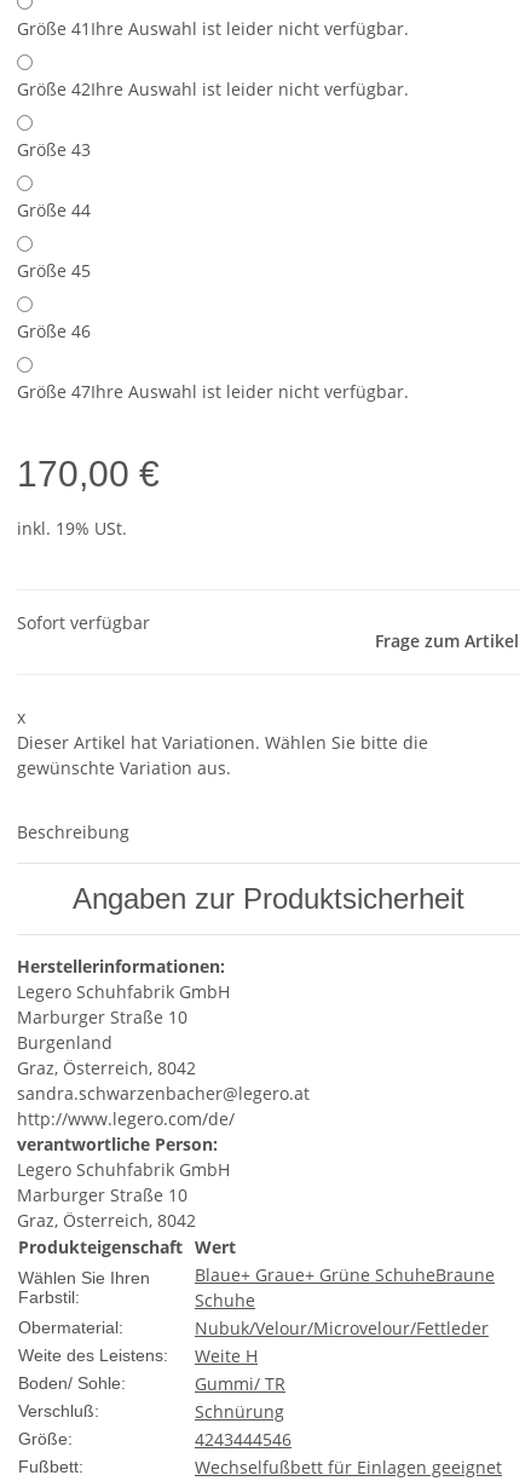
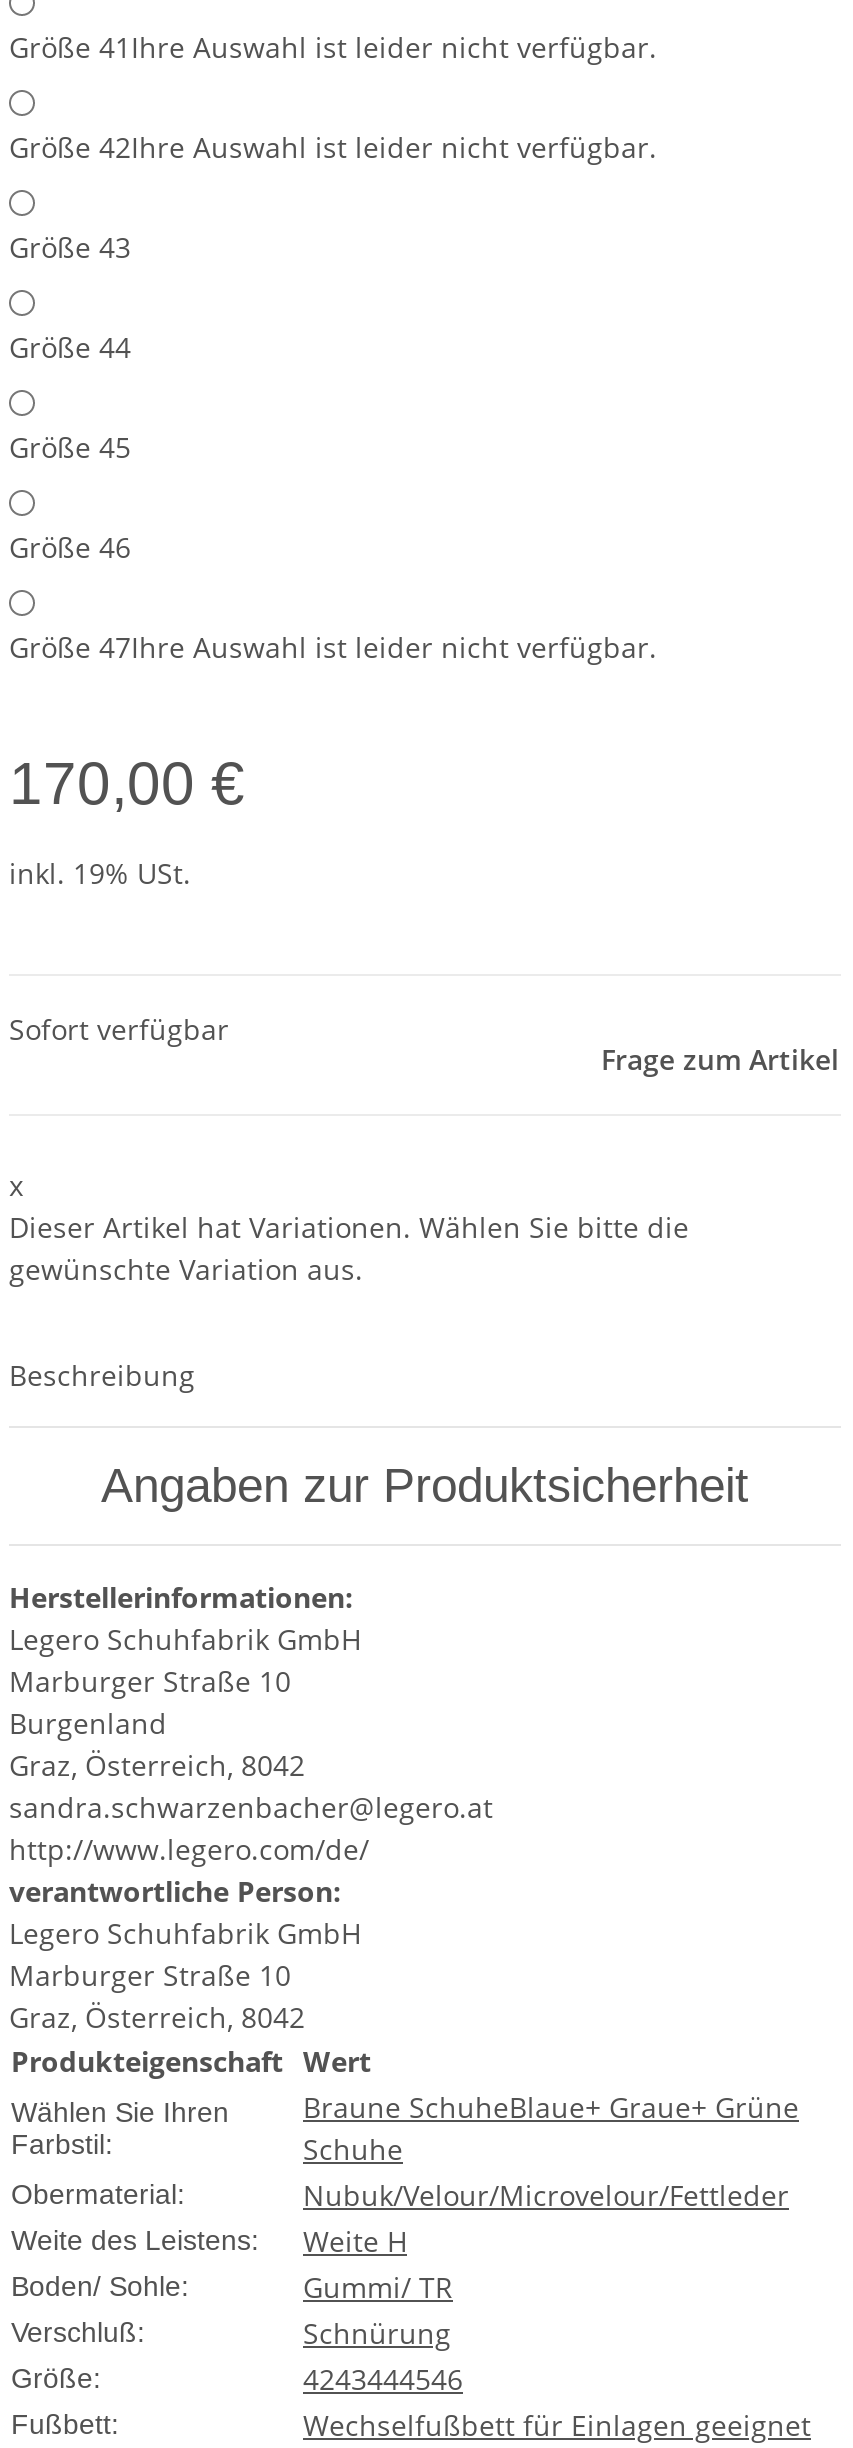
[195,1263,495,1286] Blaue+ Graue+ Grüne SchuheBraune -> [303,2088,799,2126] Braune SchuheBlaue+ Graue+ Grüne

